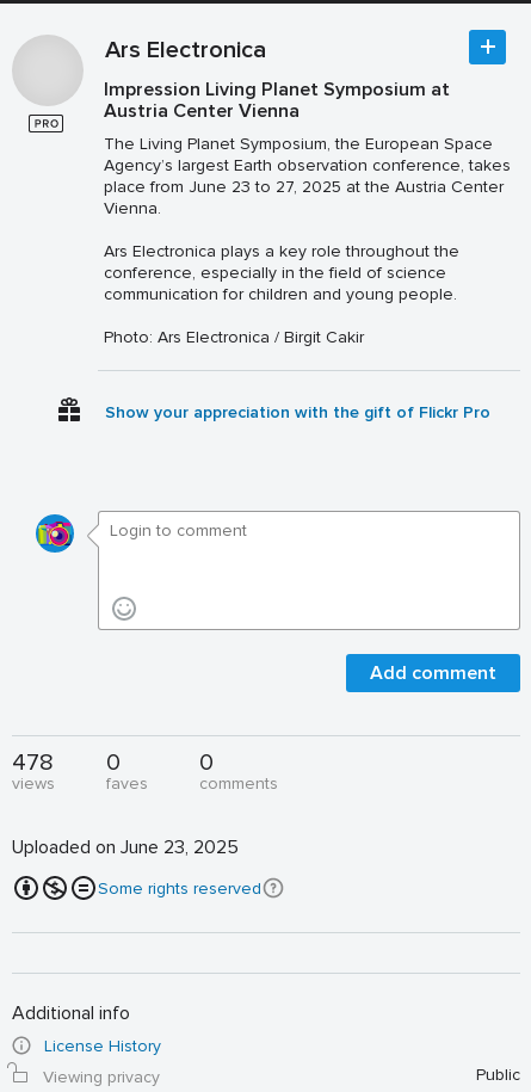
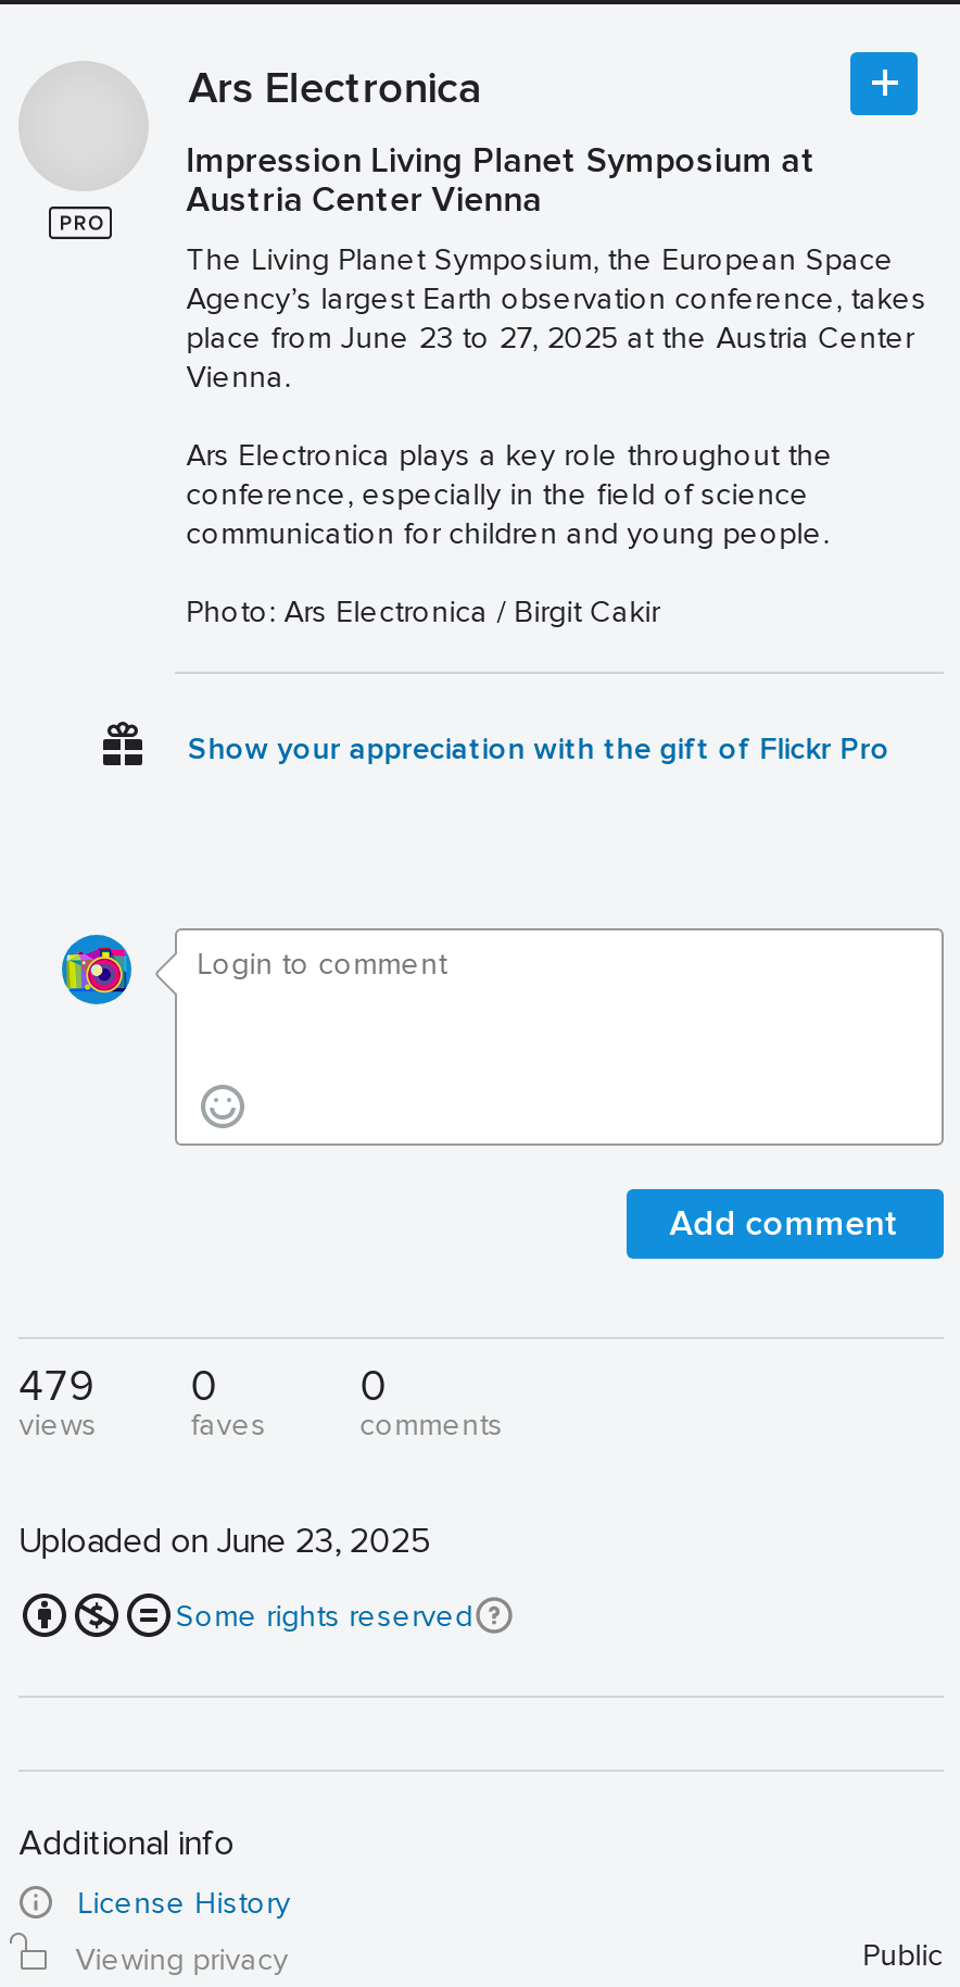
[12,748,121,777] 478 0 -> [19,1361,217,1413] 479 0

